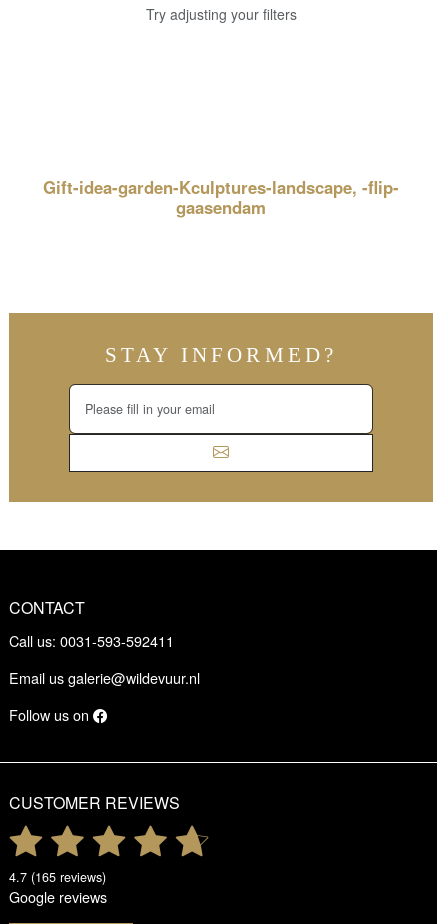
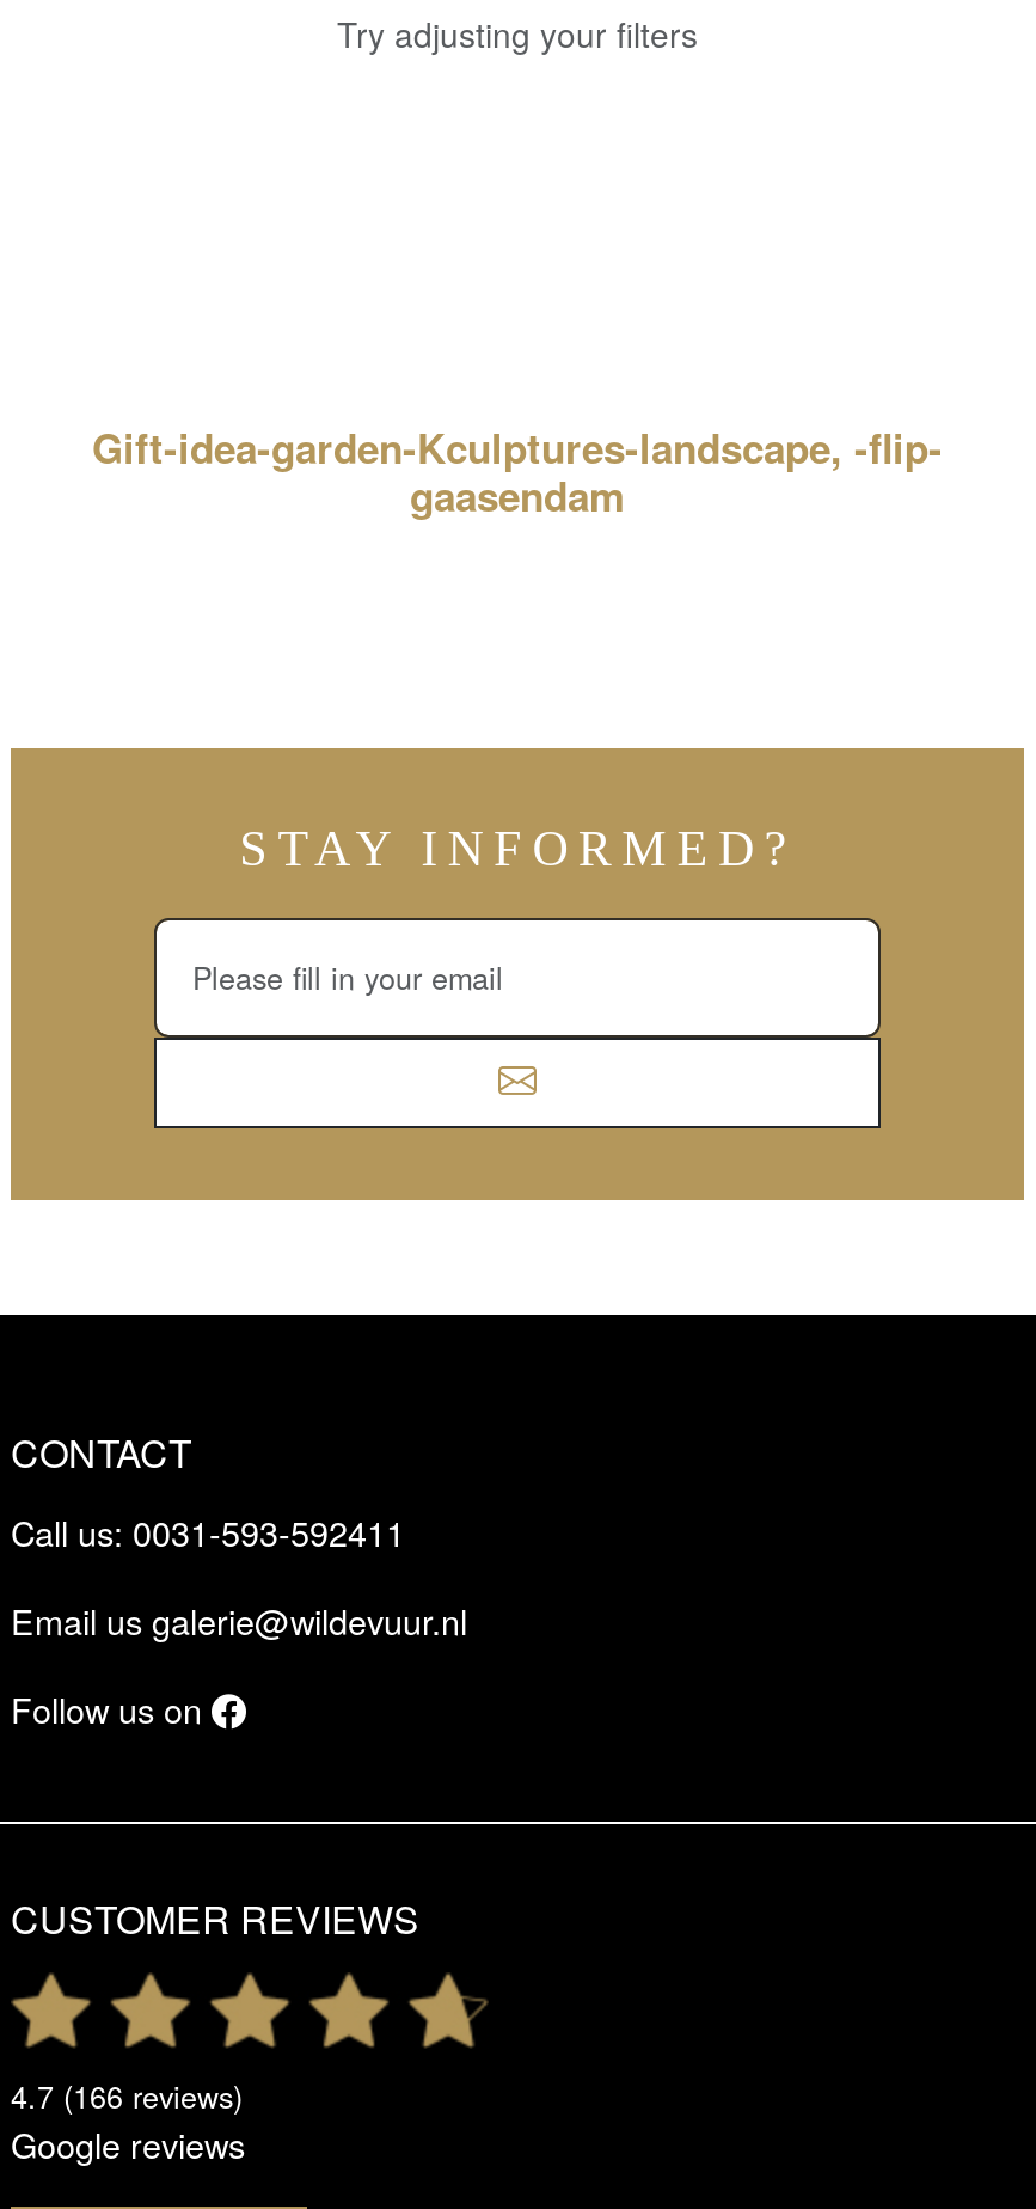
[9,868,106,886] 4.7 (165 reviews) -> [11,2075,243,2118] 4.7 (166 reviews)

